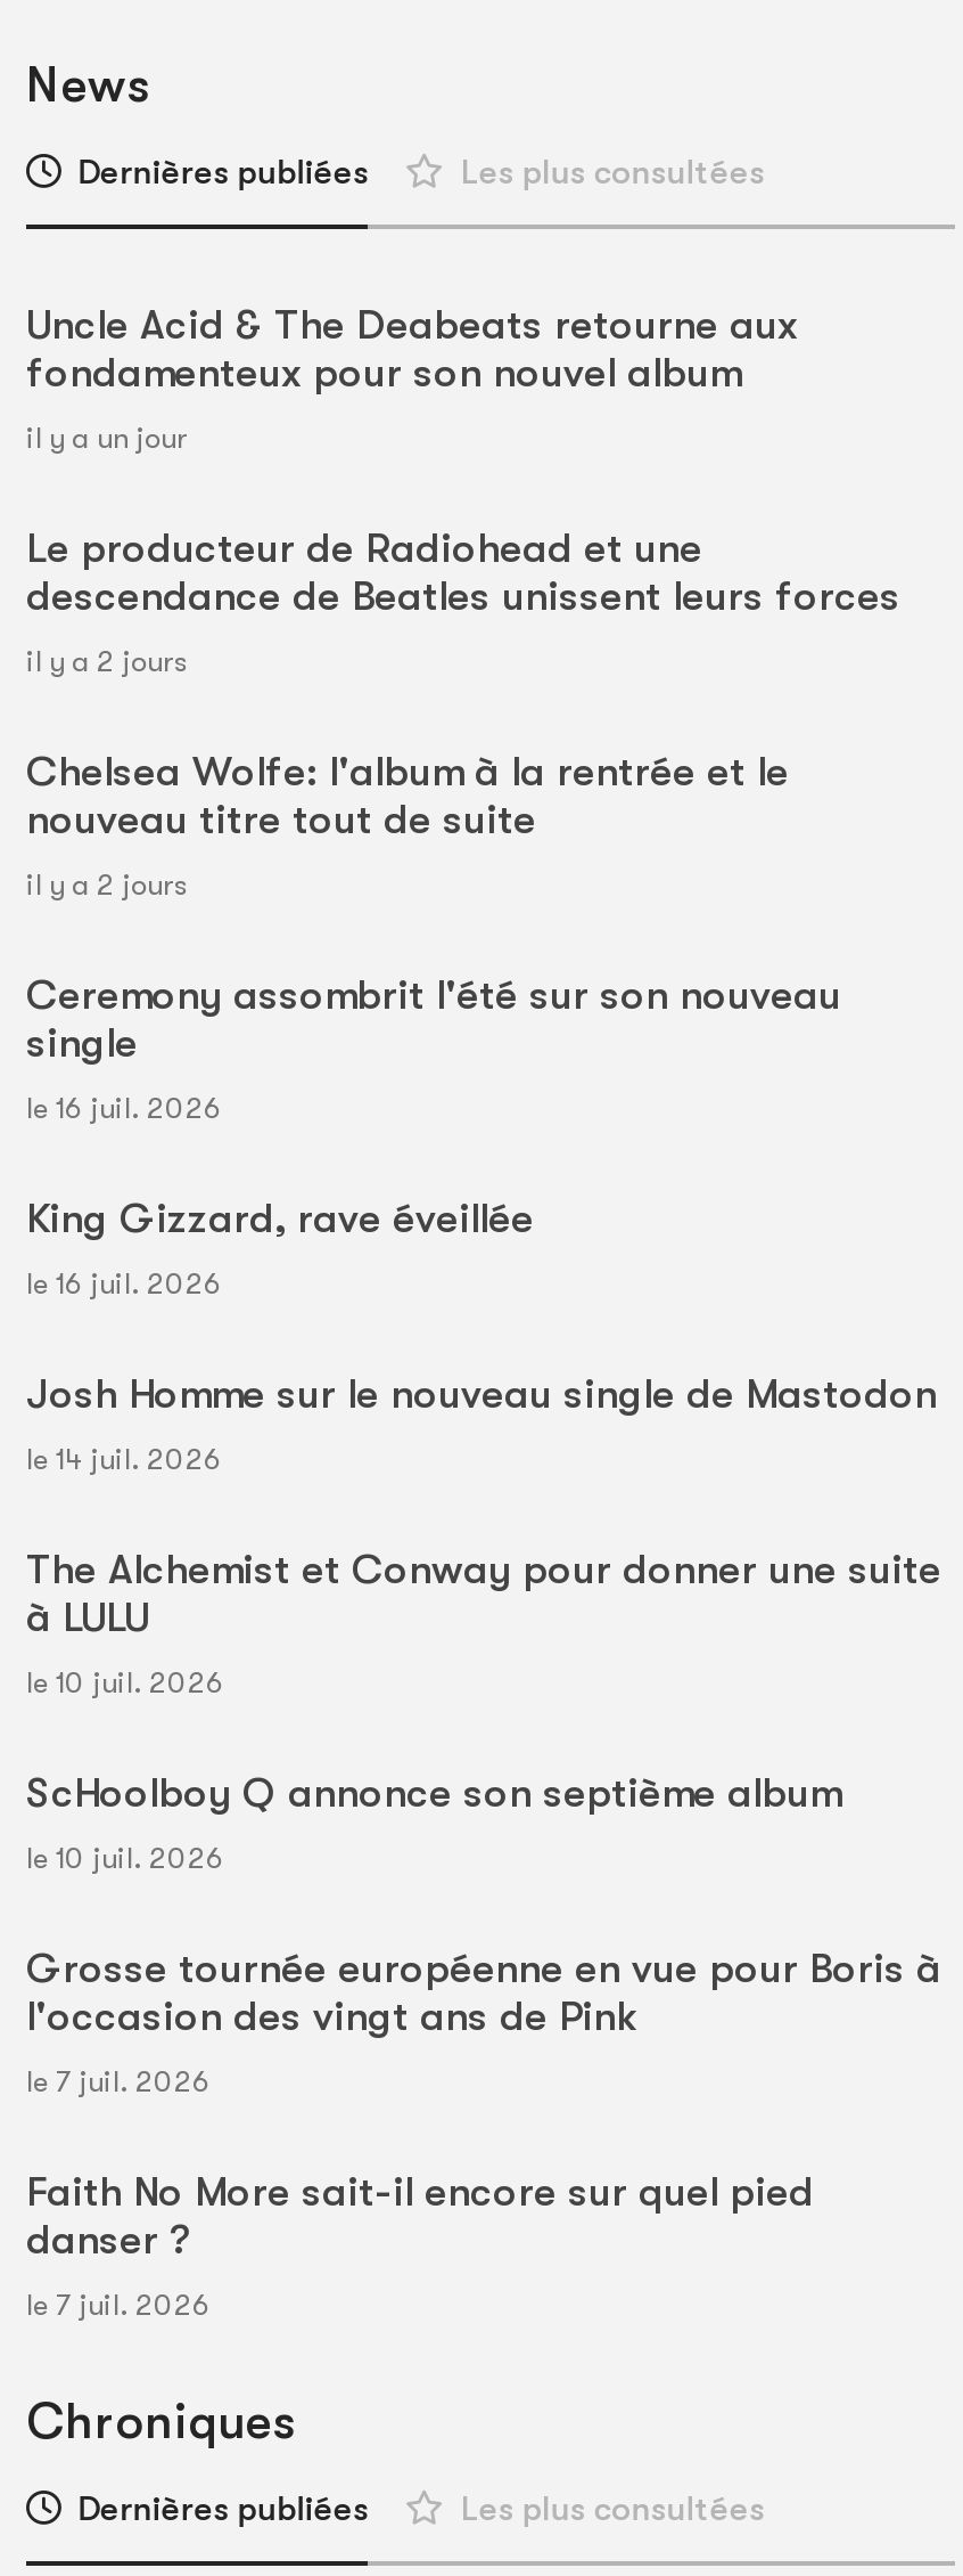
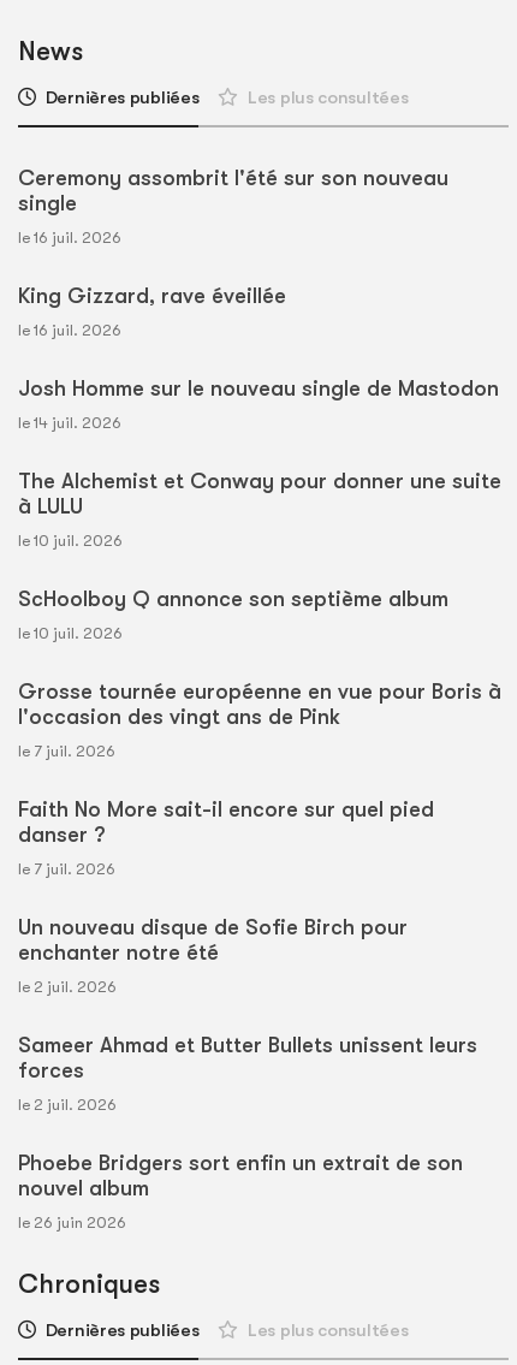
[26,302,900,901] Uncle Acid & The Deabeats retourne aux | fondamenteux pour son nouvel album | il y a un jour | Le producteur de Radiohead et une | descendance de Beatles unissent leurs forces | il y a 2 jours | Chelsea Wolfe: l'album à la rentrée et le | nouveau titre tout de suite | il y a 2 jours -> none
moved [26,972,941,2322] -> [18,166,501,878]: Ceremony assombrit l'été sur son nouveau | single | le 16 juil. 2026 | ... | danser ? | le 7 juil. 2026
none -> [18,915,477,1231] Un nouveau disque de Sofie Birch pour | enchanter notre été | le 2 juil. 2026 | Sameer Ahmad et Butter Bullets unissent leurs | forces | le 2 juil. 2026 | Phoebe Bridgers sort enfin un extrait de son | nouvel album | le 26 juin 2026

